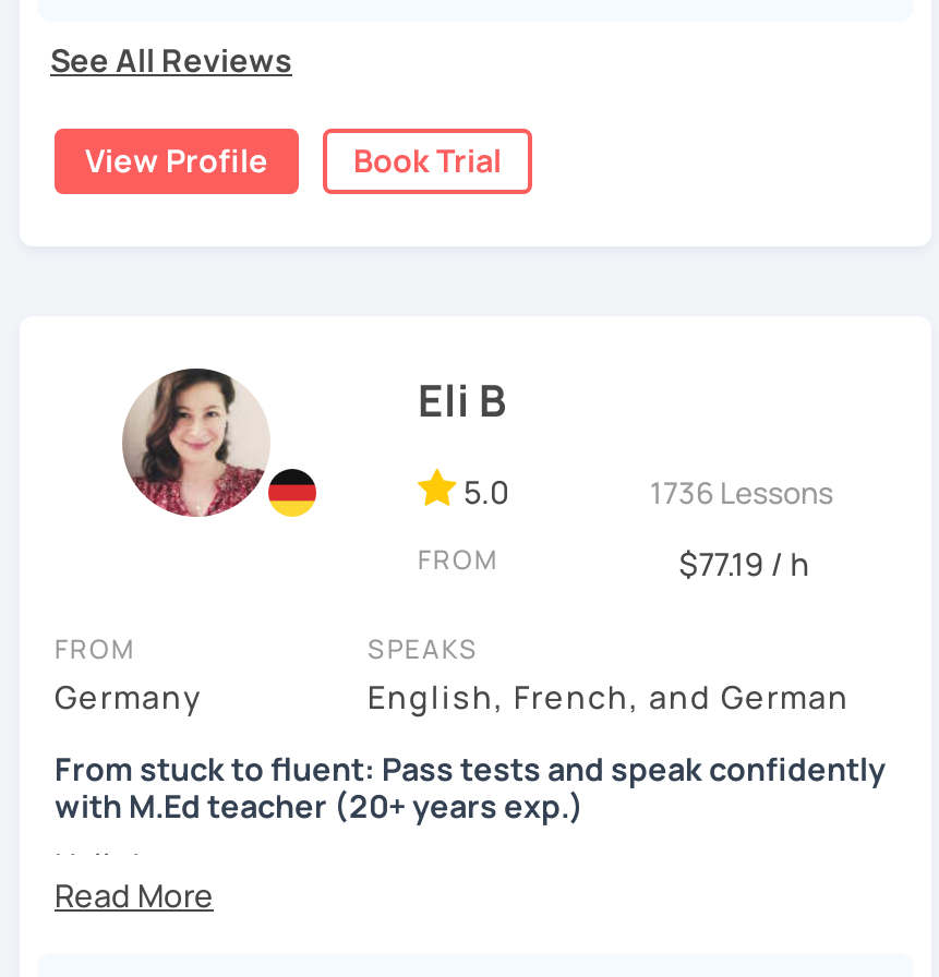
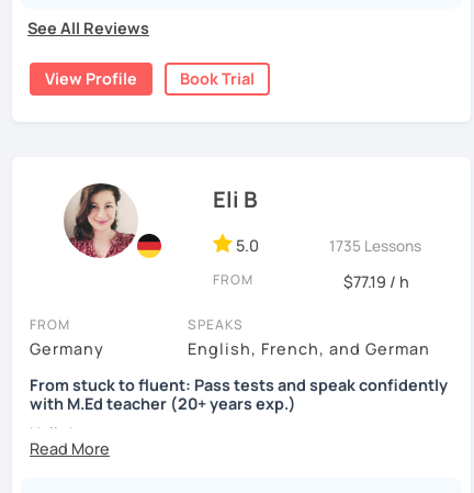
[650,474,833,513] 1736 Lessons -> [329,236,421,256] 1735 Lessons

